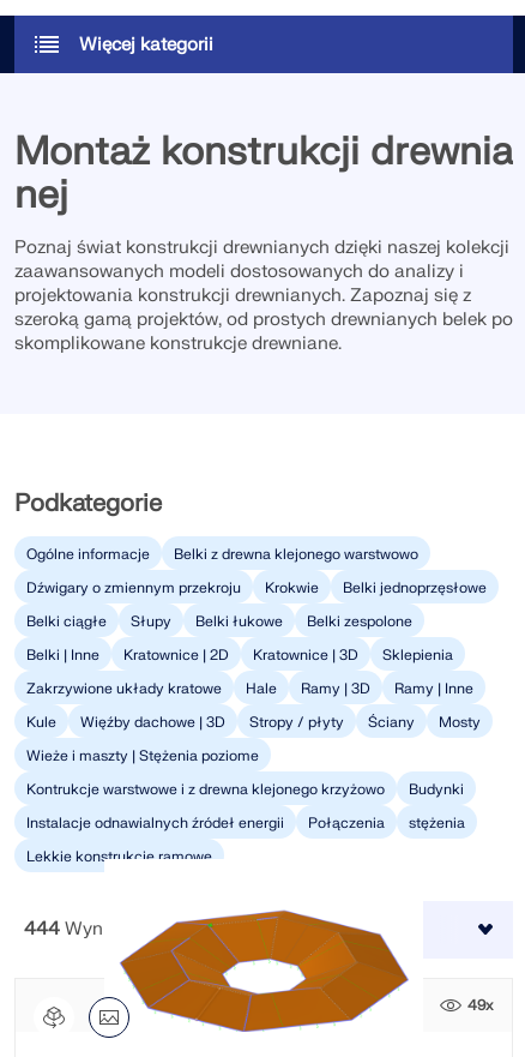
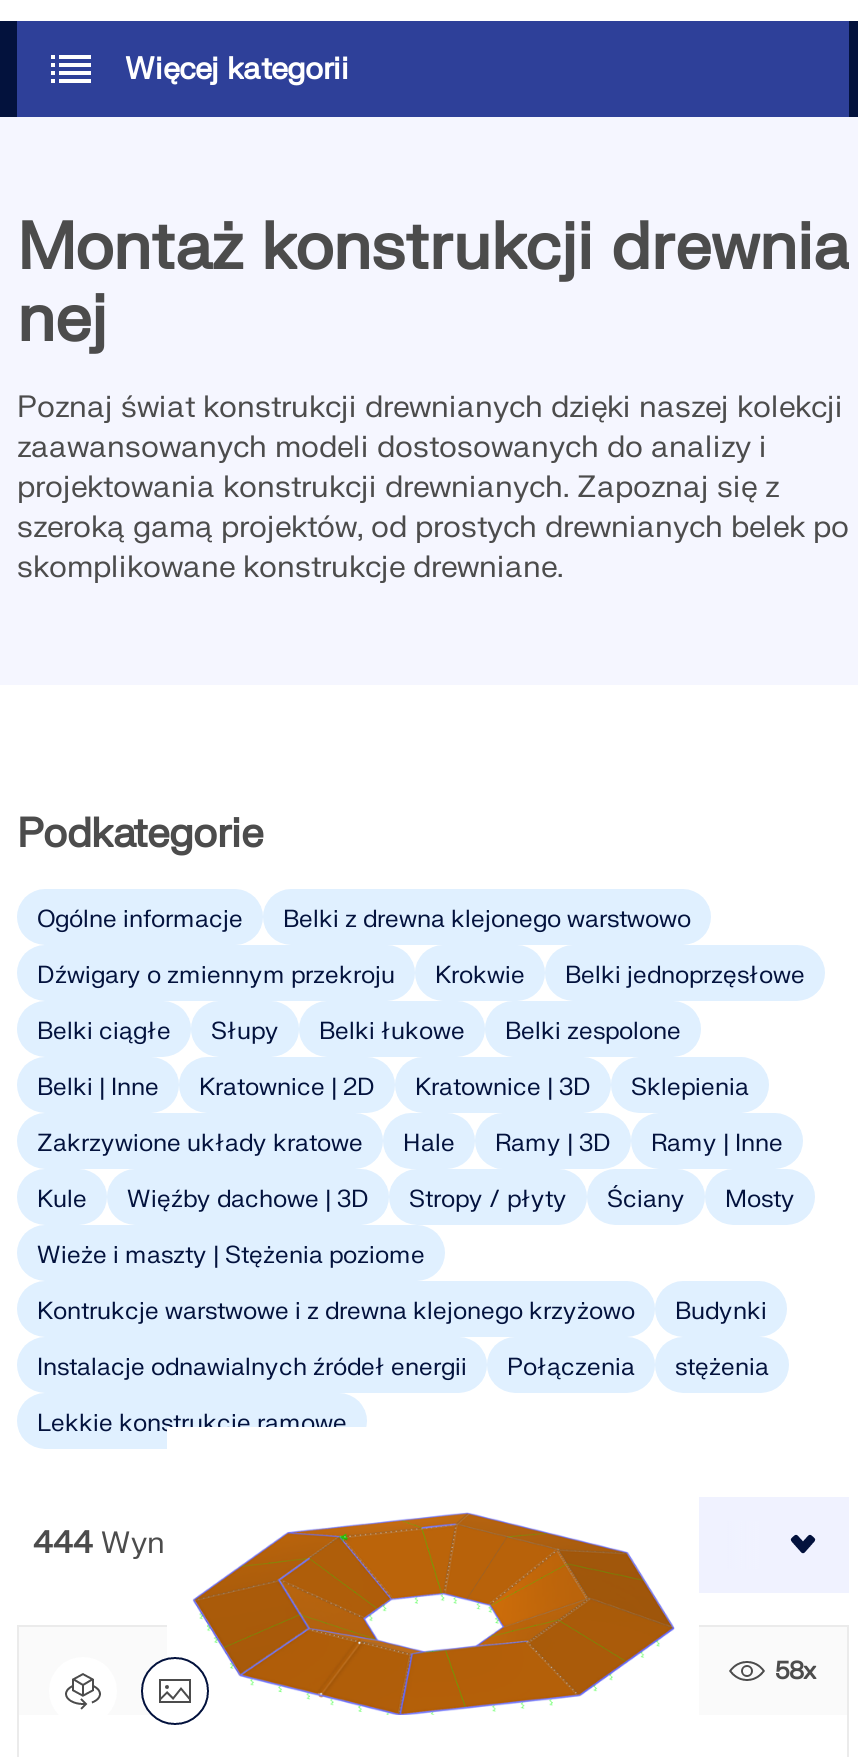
[467,996,493,1015] 49x -> [775,1655,815,1687] 58x

